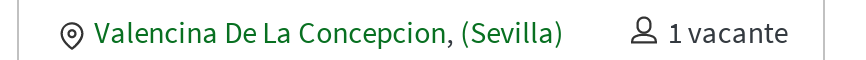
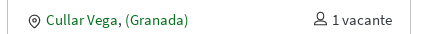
[94,13,564,51] Valencina De La Concepcion, (Sevilla) -> [46,10,189,29] Cullar Vega, (Granada)

